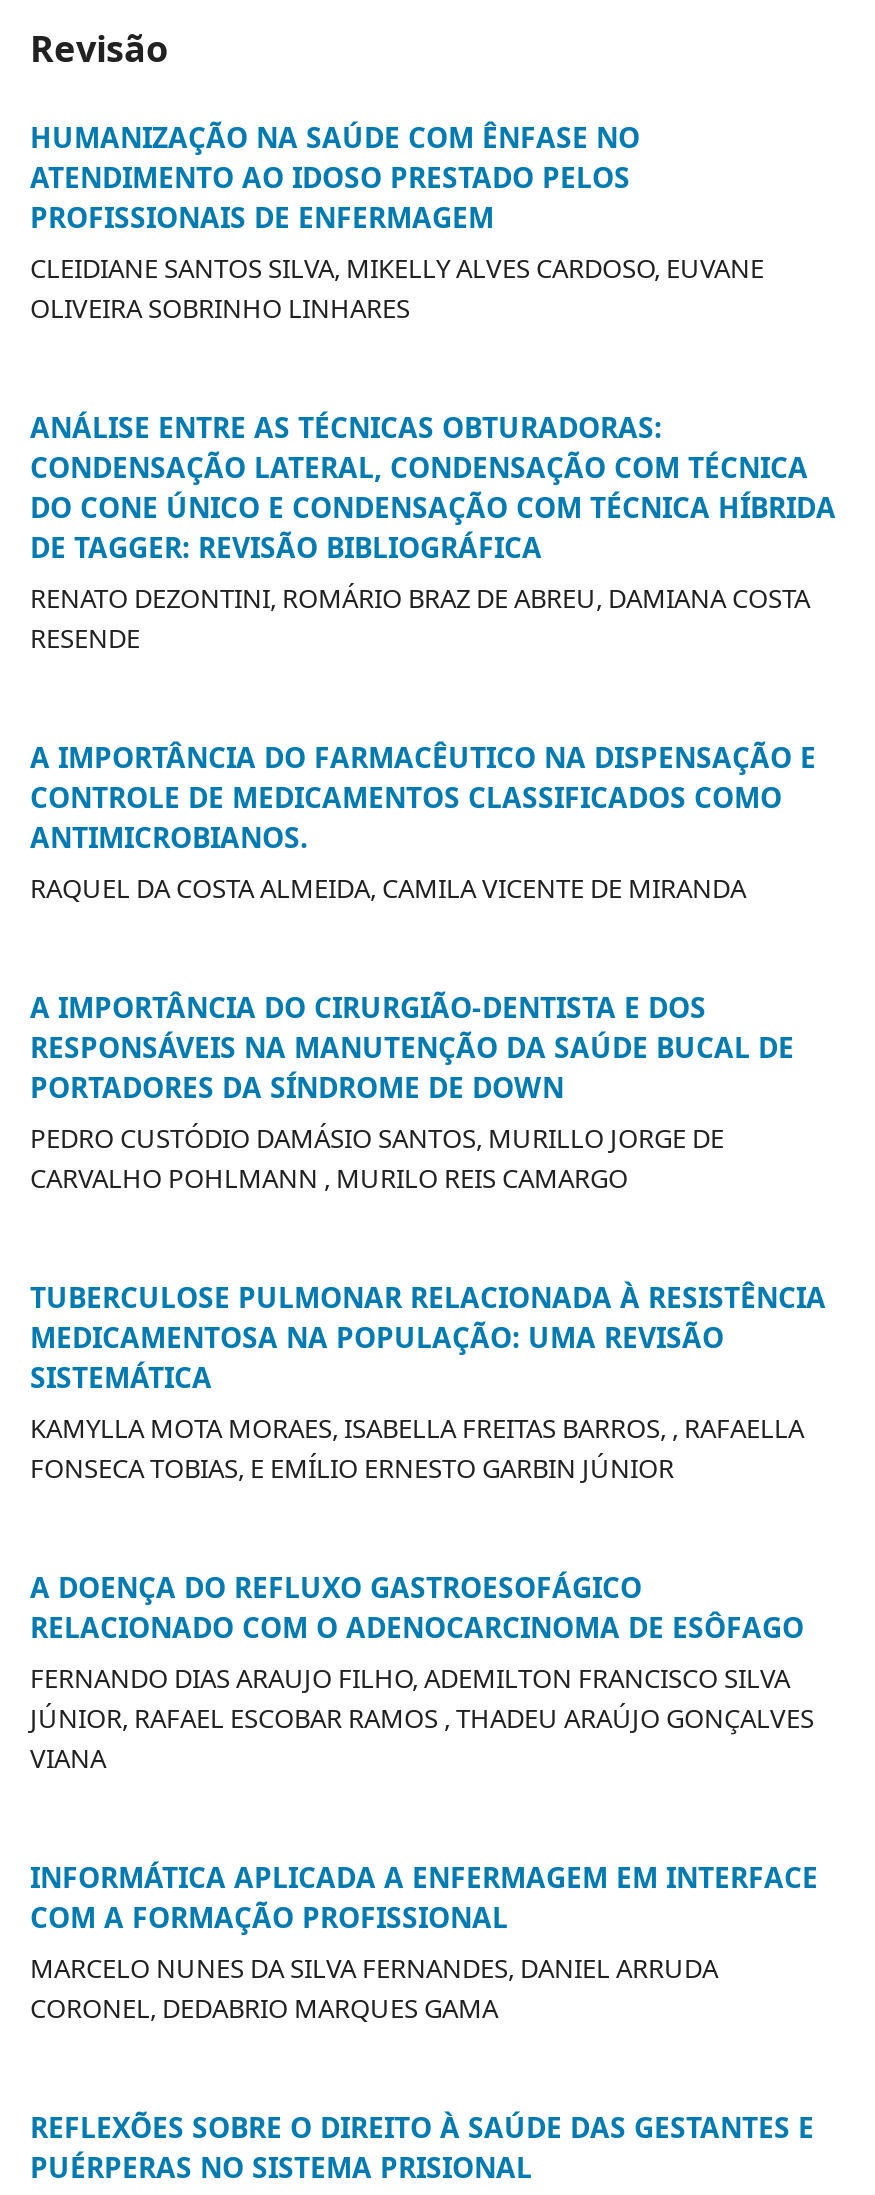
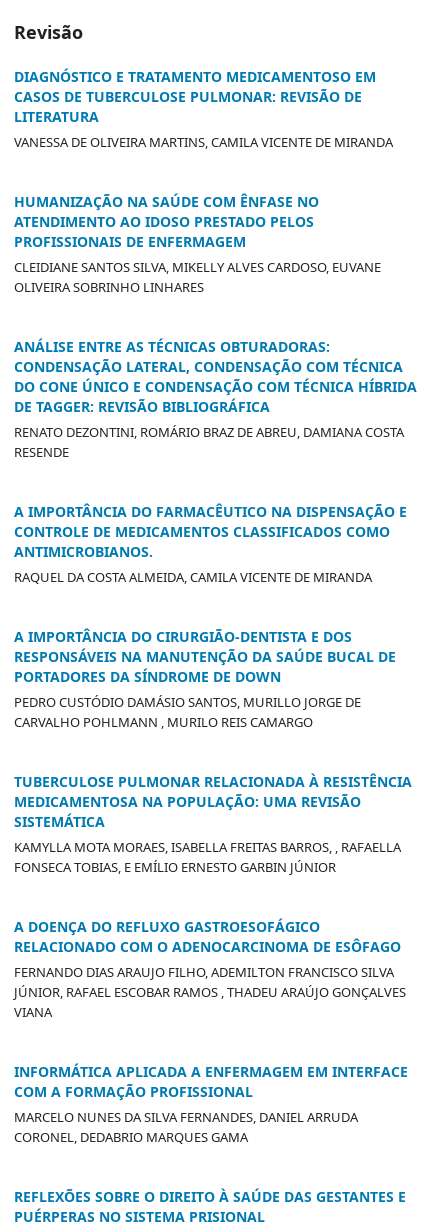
none -> [14,67,393,151] DIAGNÓSTICO E TRATAMENTO MEDICAMENTOSO EM | CASOS DE TUBERCULOSE PULMONAR: REVISÃO DE | LITERATURA | VANESSA DE OLIVEIRA MARTINS, CAMILA VICENTE DE MIRANDA

